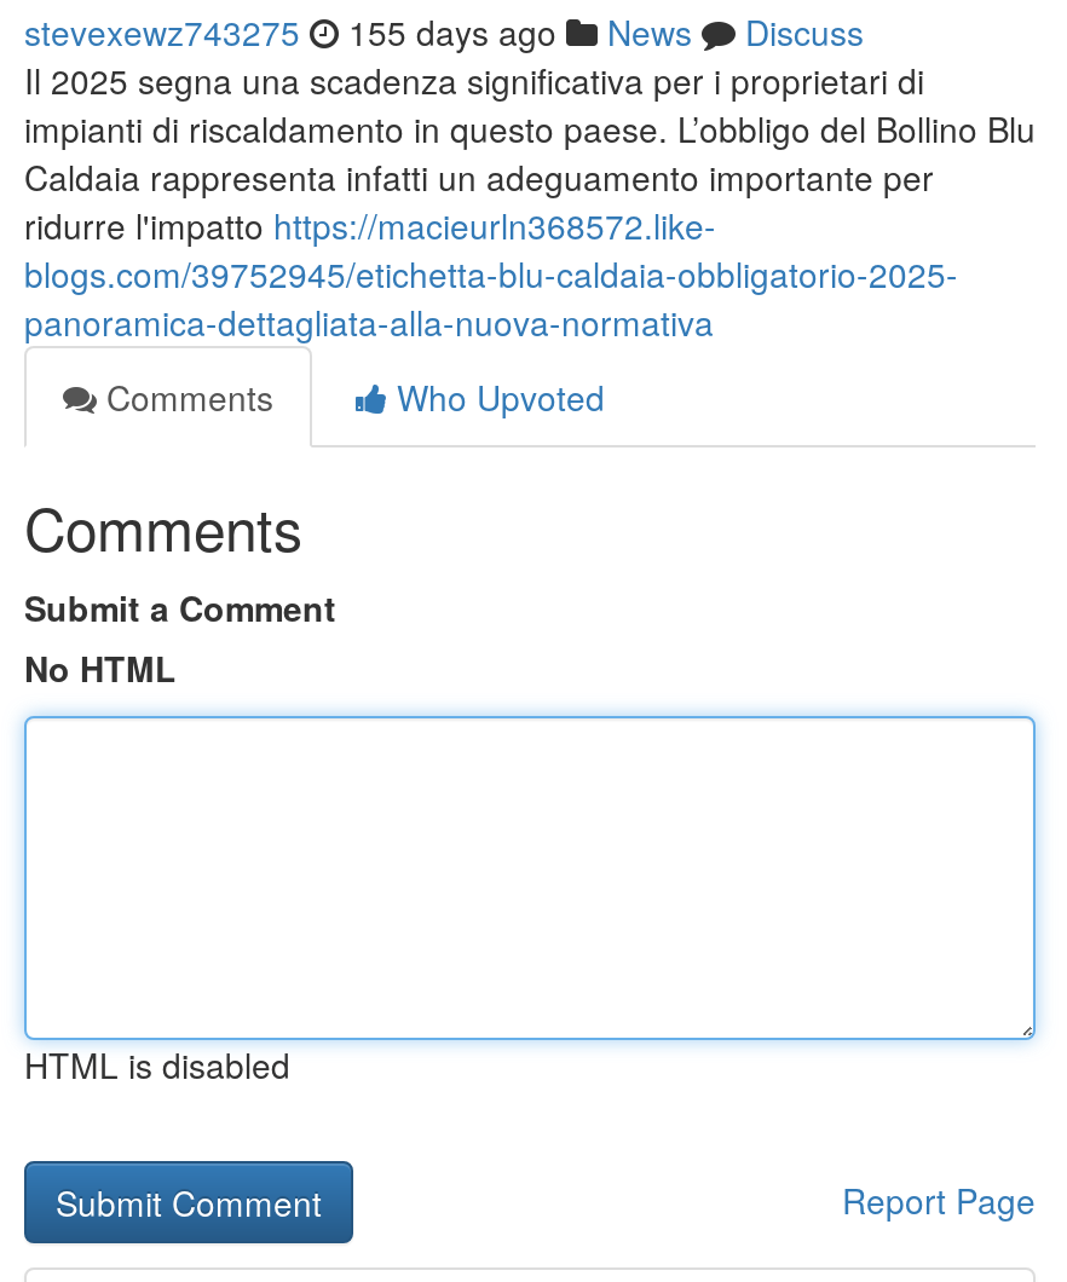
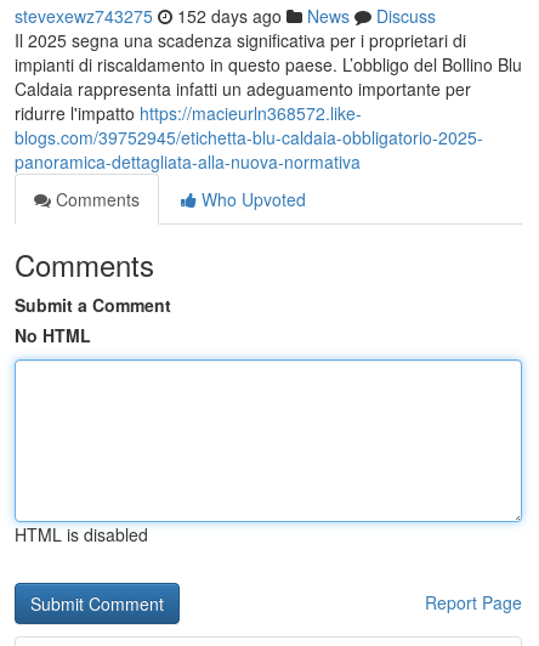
[24,7,864,56] stevexewz743275 155 days ago News Discuss -> [15,4,436,28] stevexewz743275 152 days ago News Discuss

